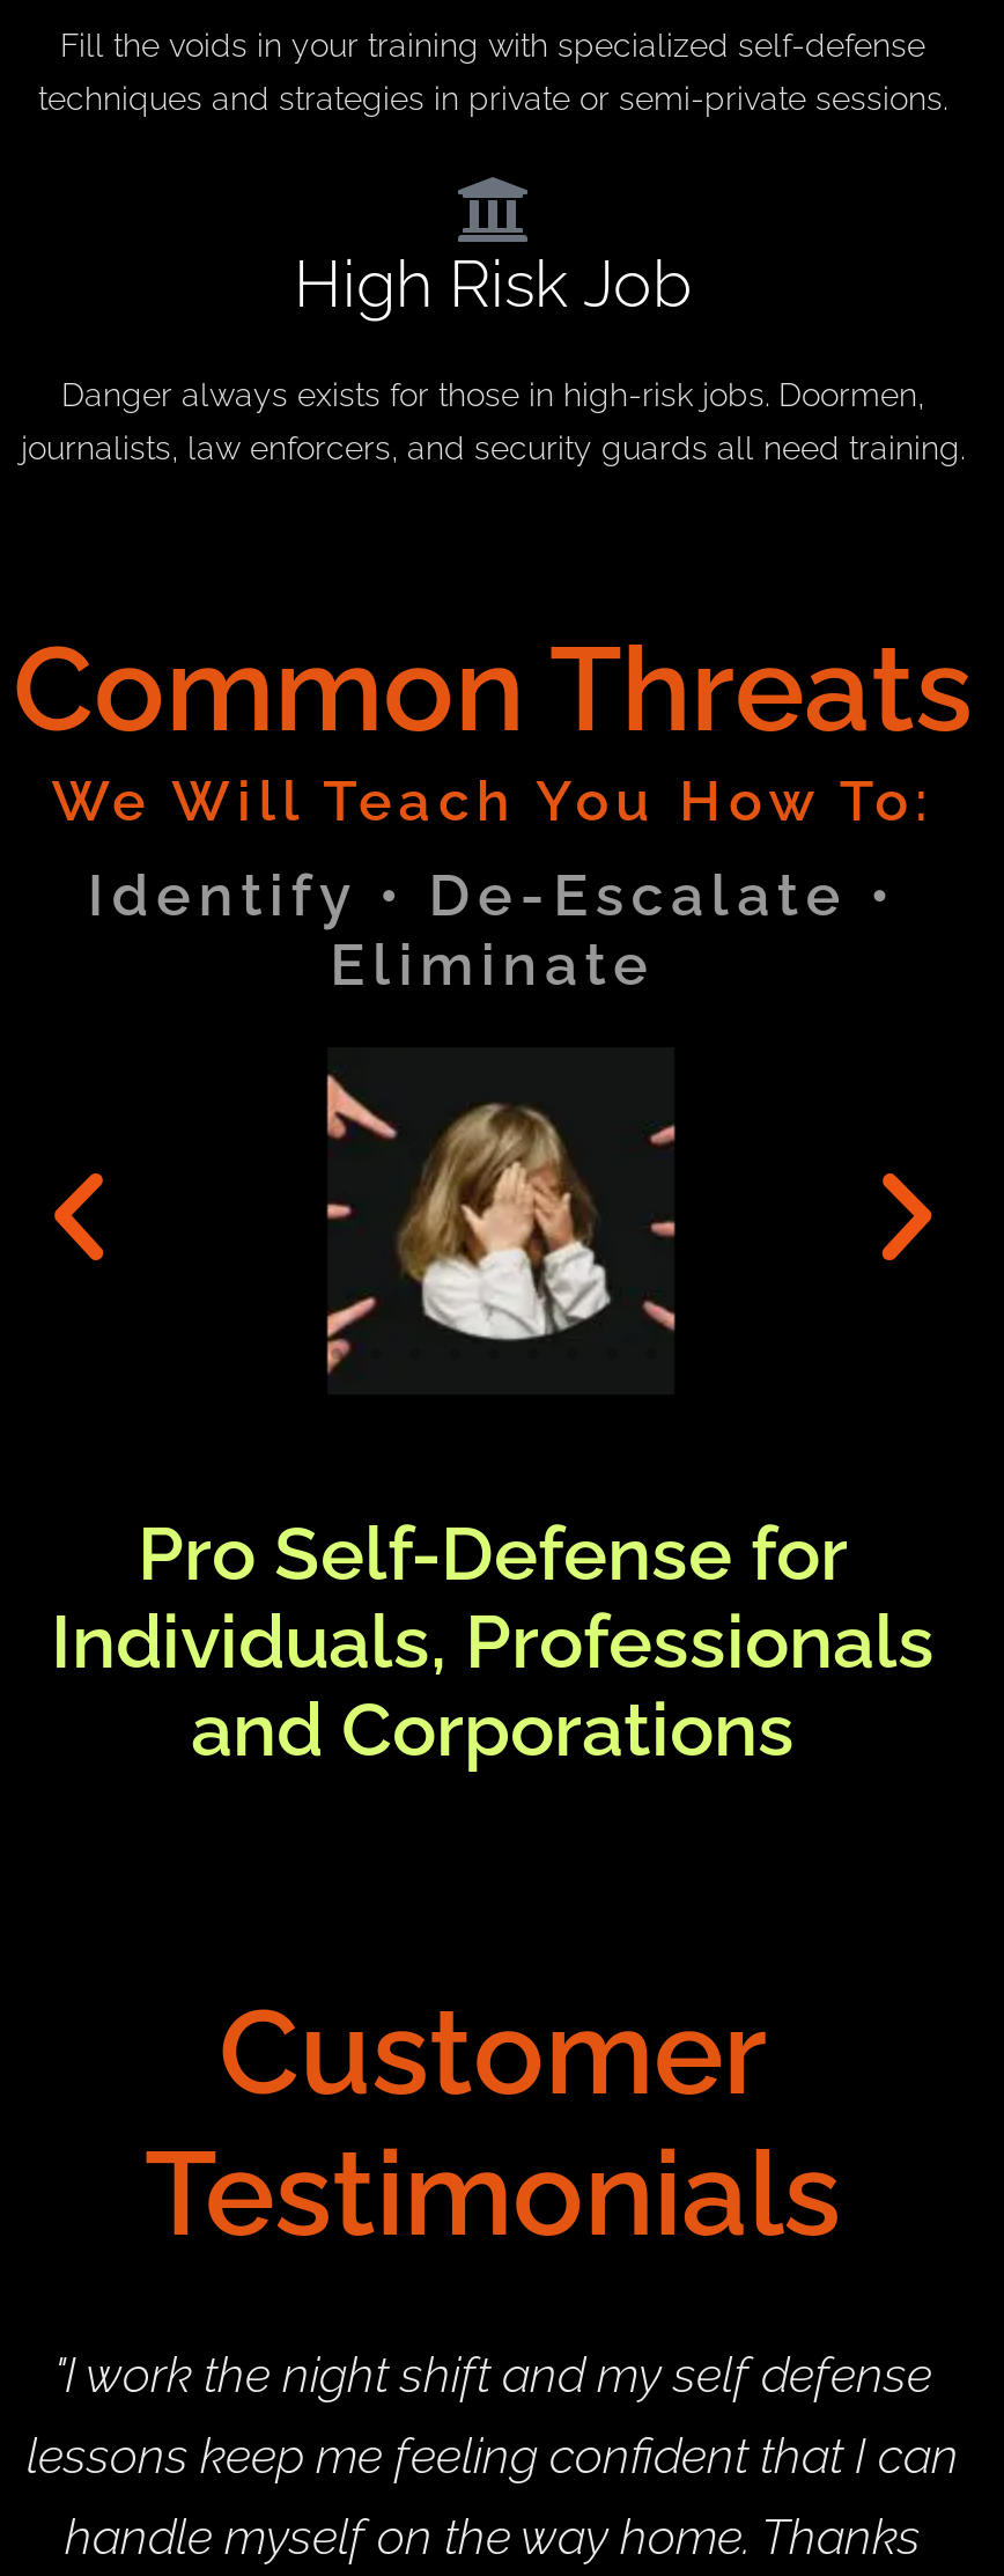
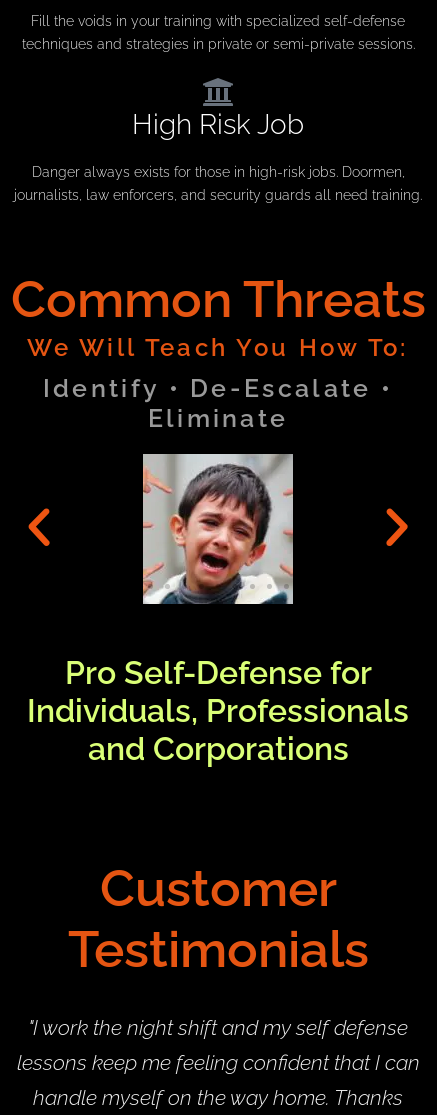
[319,1046,678,1393] [image] -> [142,453,297,605] [image]

